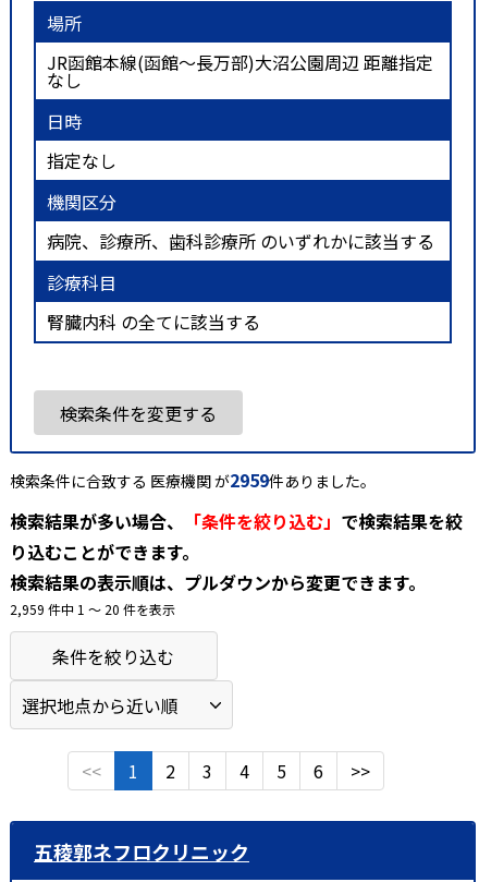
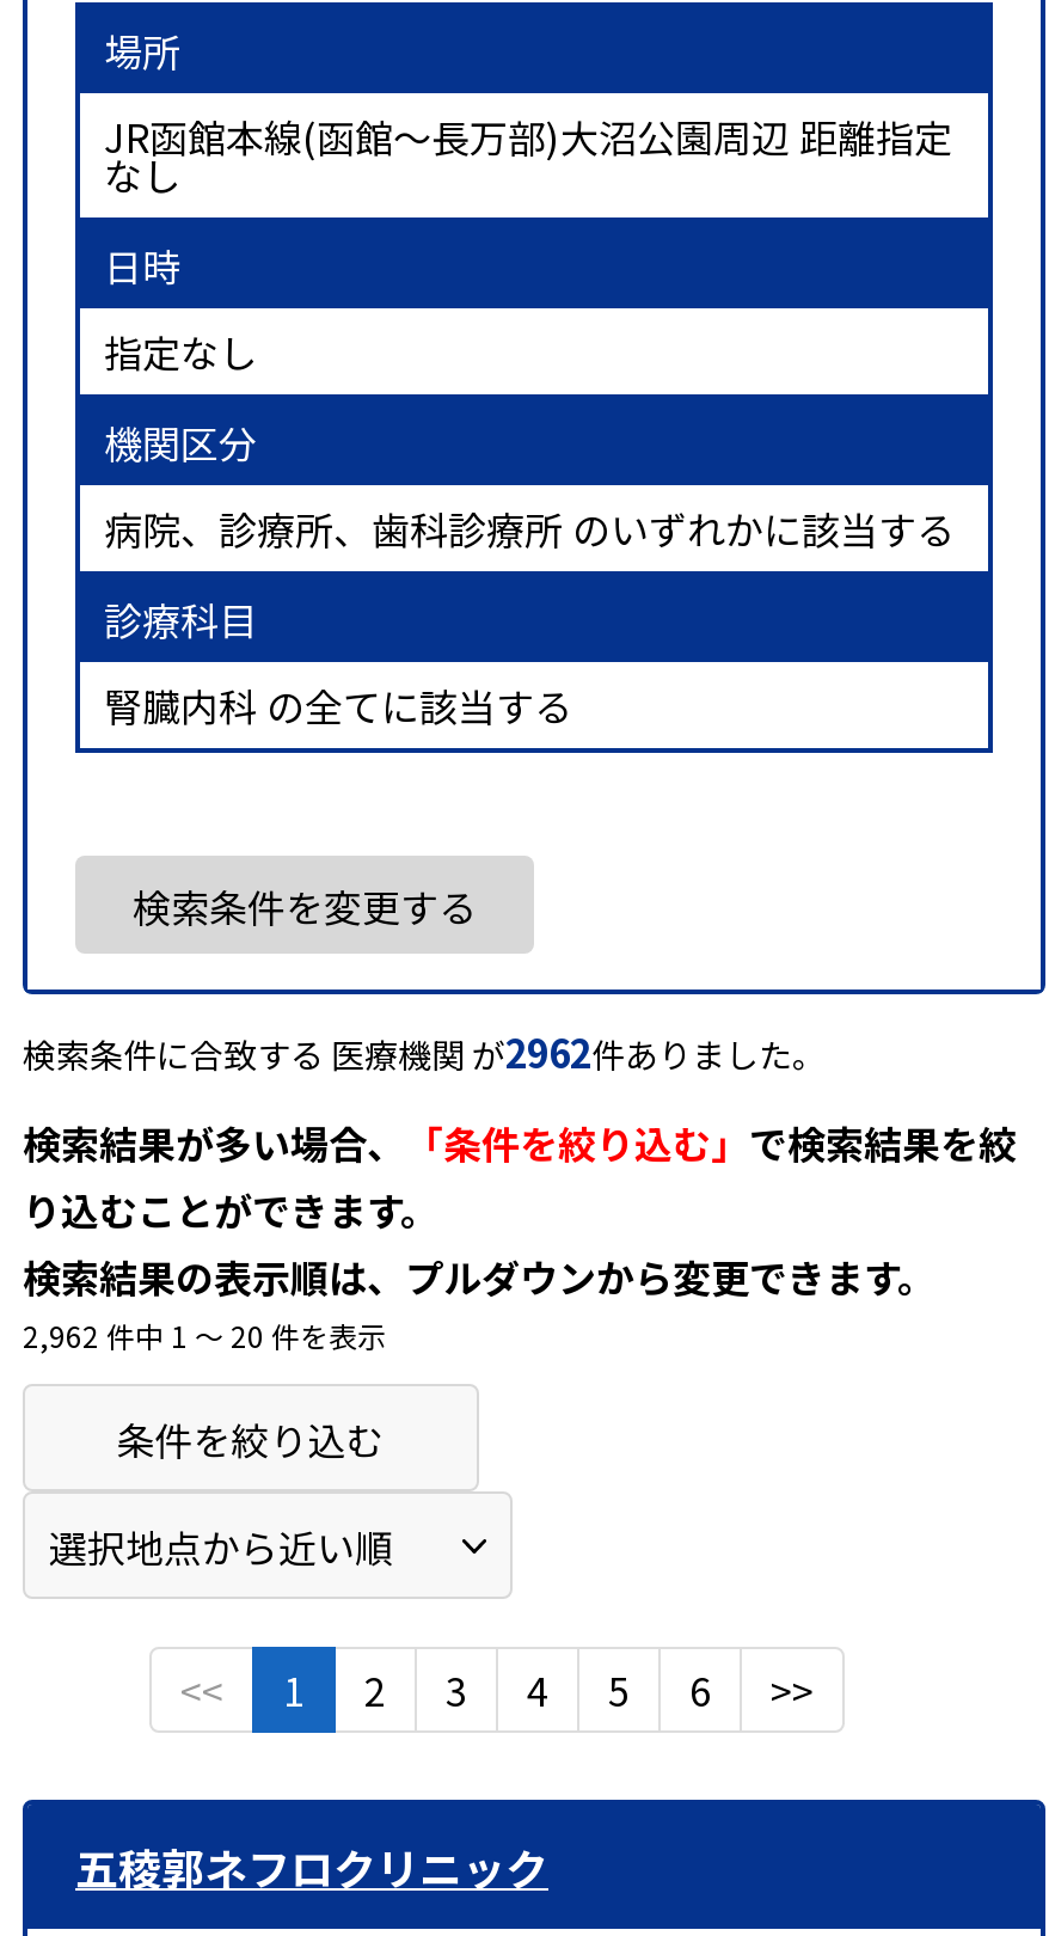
[10,466,376,492] 検索条件に合致する 医療機関 が2959件ありました。 -> [23,1022,826,1080] 検索条件に合致する 医療機関 が2962件ありました。
[10,599,175,618] 2,959 件中 1 〜 20 件を表示 -> [23,1314,386,1354] 2,962 件中 1 〜 20 件を表示

